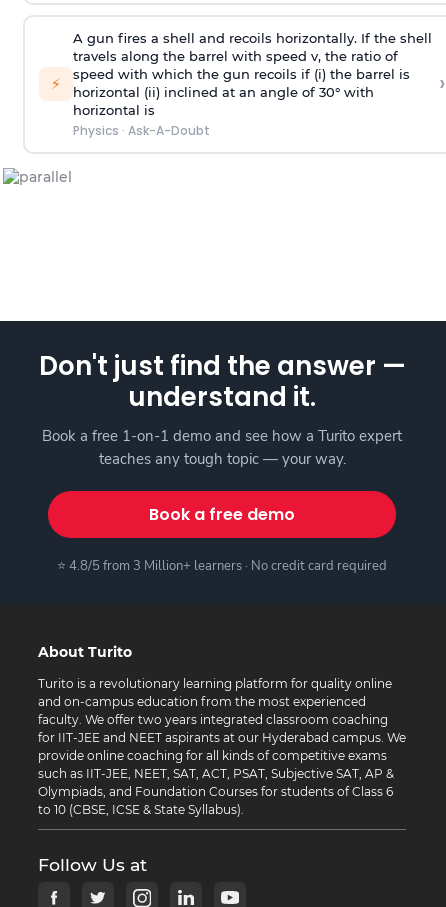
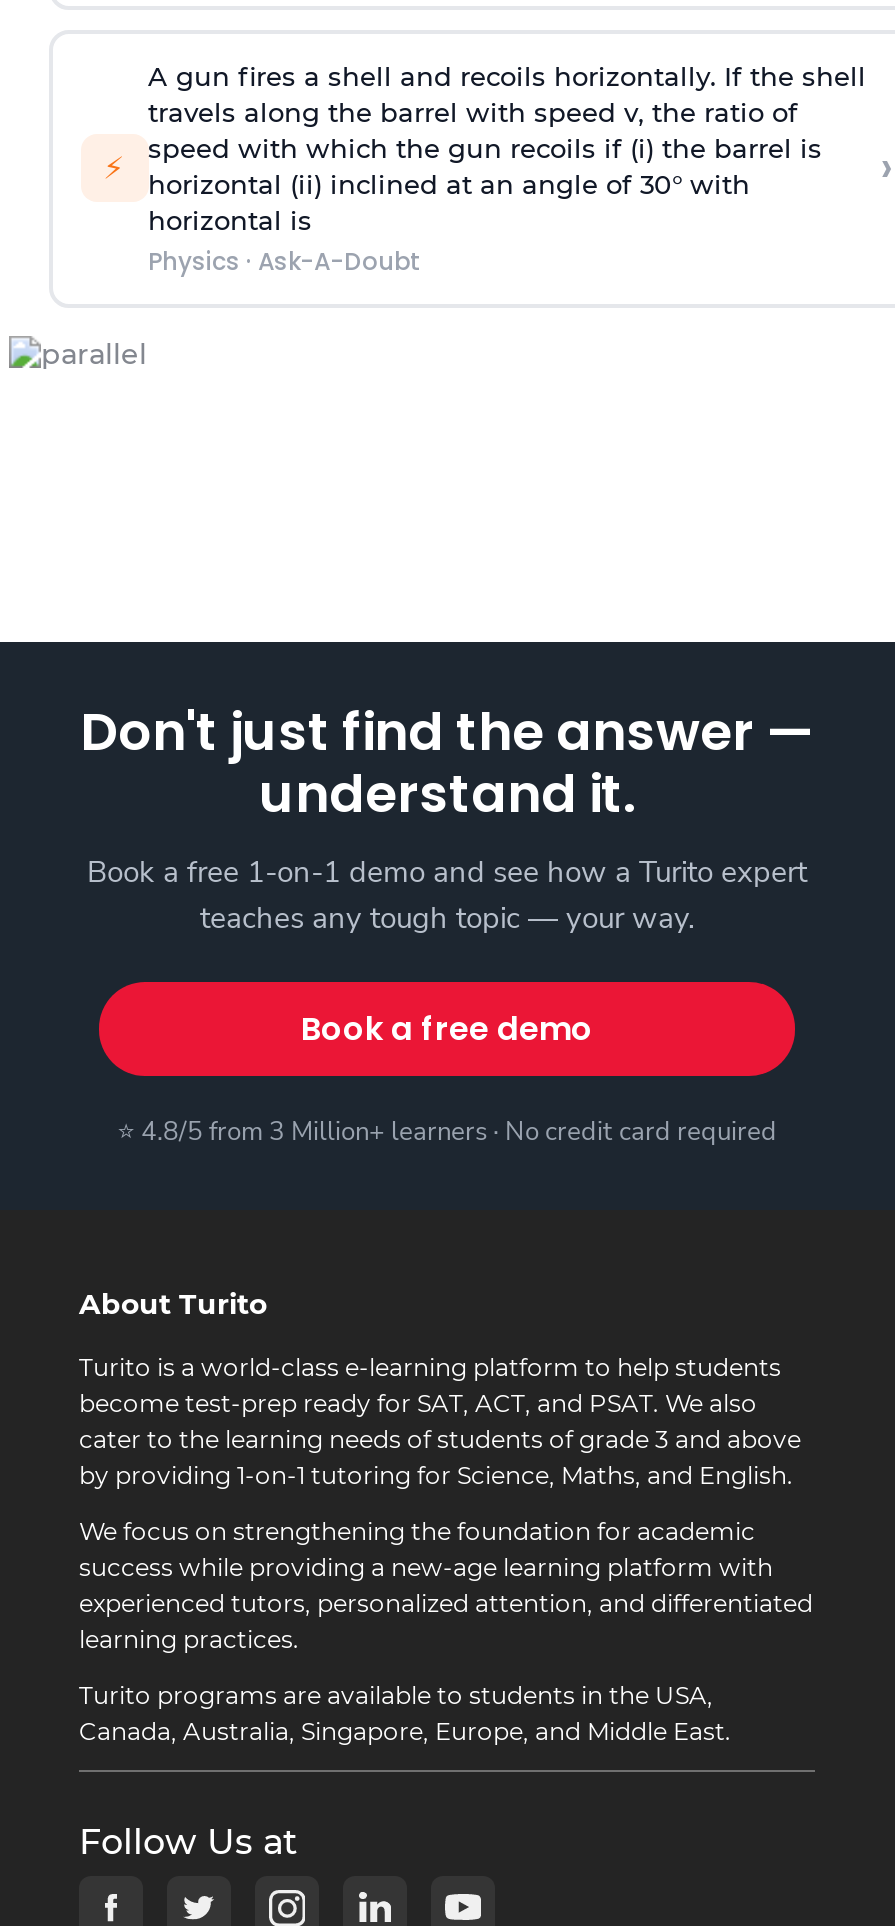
[38,676,406,817] Turito is a revolutionary learning platform for quality online | and on-campus education from the most experienced | faculty. We offer two years integrated classroom coaching | for IIT-JEE and NEET aspirants at our Hyderabad campus. We | provide online coaching for all kinds of competitive exams | such as IIT-JEE, NEET, SAT, ACT, PSAT, Subjective SAT, AP & | Olympiads, and Foundation Courses for students of Class 6 | to 10 (CBSE, ICSE & State Syllabus). -> [79,1351,813,1745] Turito is a world-class e-learning platform to help students | become test-prep ready for SAT, ACT, and PSAT. We also | cater to the learning needs of students of grade 3 and above | by providing 1-on-1 tutoring for Science, Maths, and English. | We focus on strengthening the foundation for academic | success while providing a new-age learning platform with | experienced tutors, personalized attention, and differentiated | learning practices. | Turito programs are available to students in the USA, | Canada, Australia, Singapore, Europe, and Middle East.

